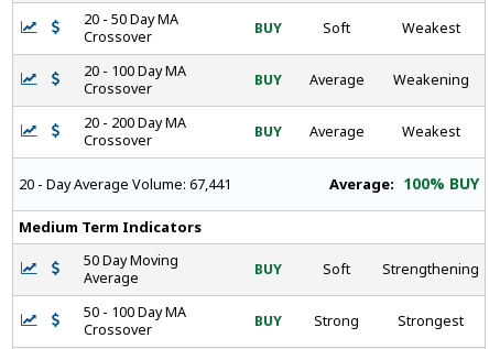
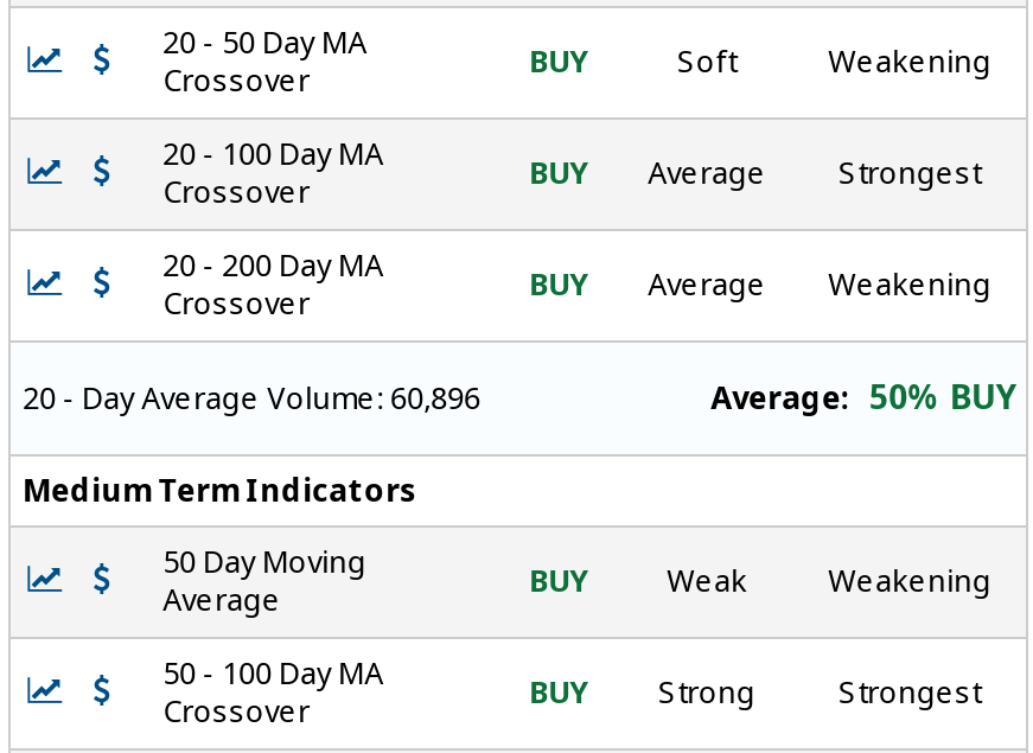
[402,19,460,38] Weakest -> [828,42,992,83] Weakening
[393,71,469,90] Weakening -> [839,154,981,194] Strongest
[402,123,460,141] Weakest -> [828,265,992,305] Weakening
[19,173,479,194] 20 - Day Average Volume: 67,441 | Average: 100% BUY -> [23,374,1014,419] 20 - Day Average Volume: 60,896 | Average: 50% BUY
[323,260,479,279] Soft | Strengthening -> [667,562,992,602] Weak | Weakening

